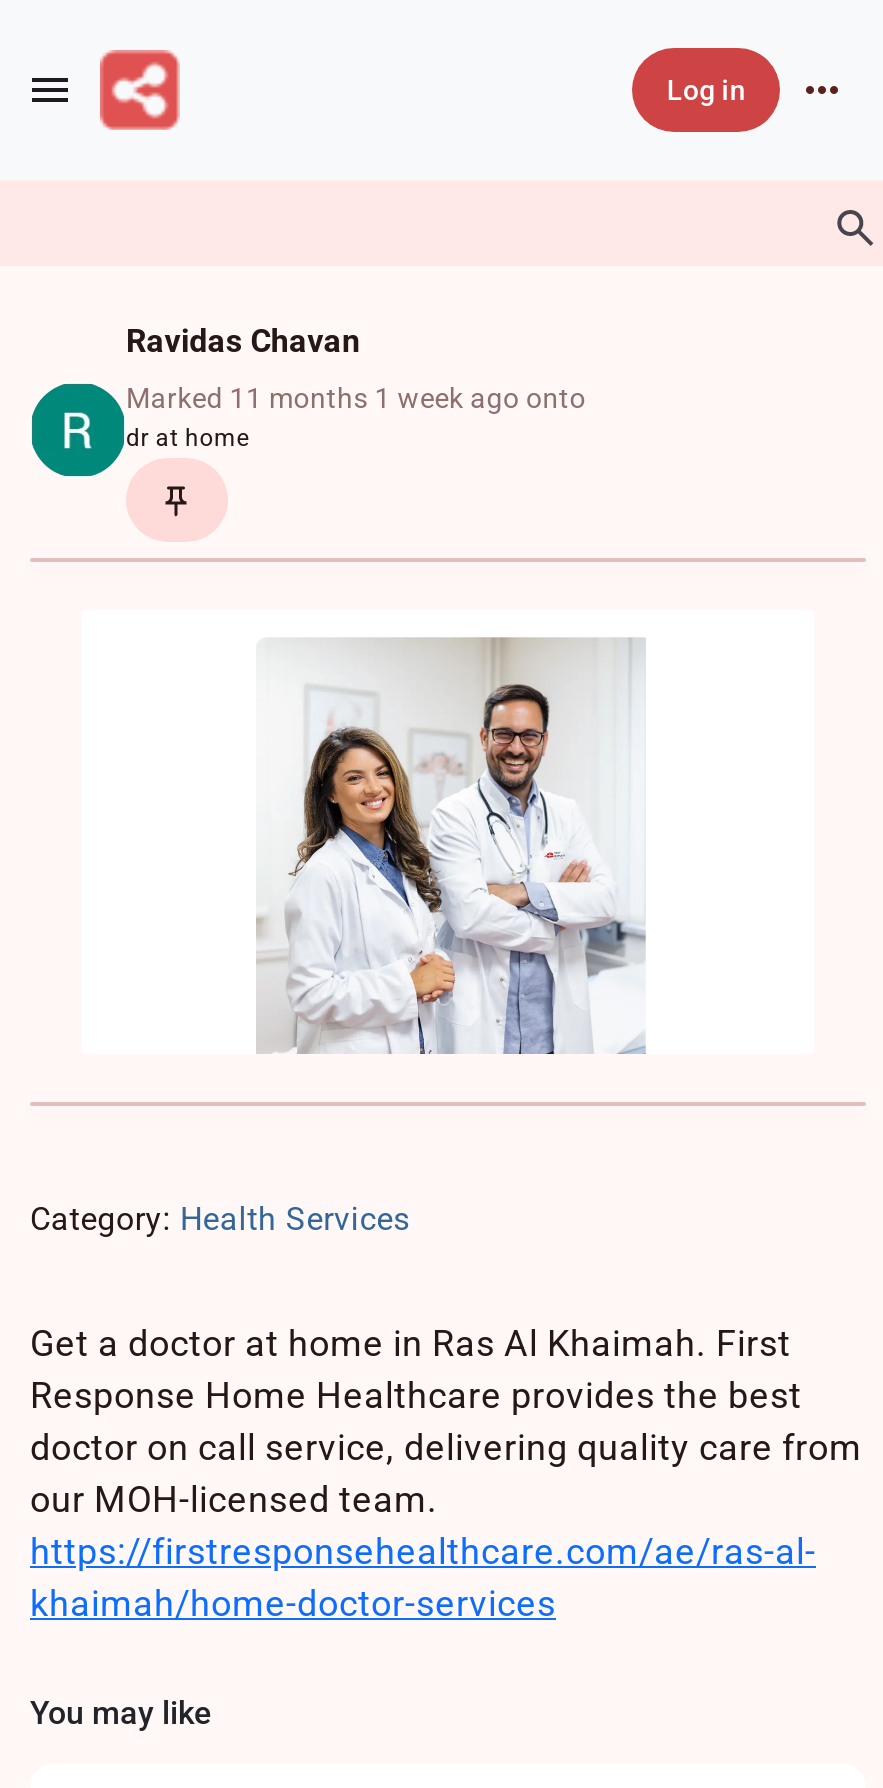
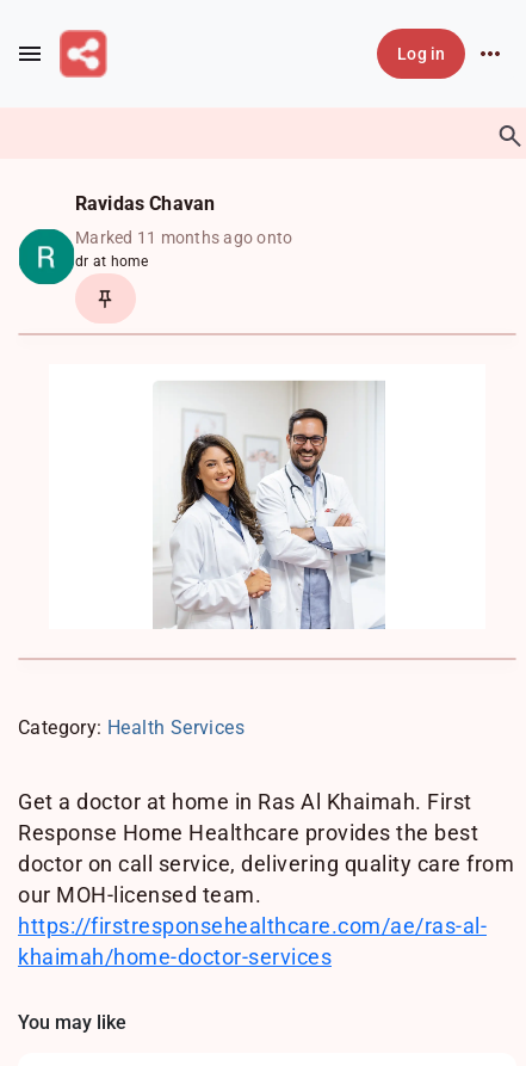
[126,382,586,414] Marked 11 months 1 week ago onto -> [75,228,292,247] Marked 11 months ago onto

